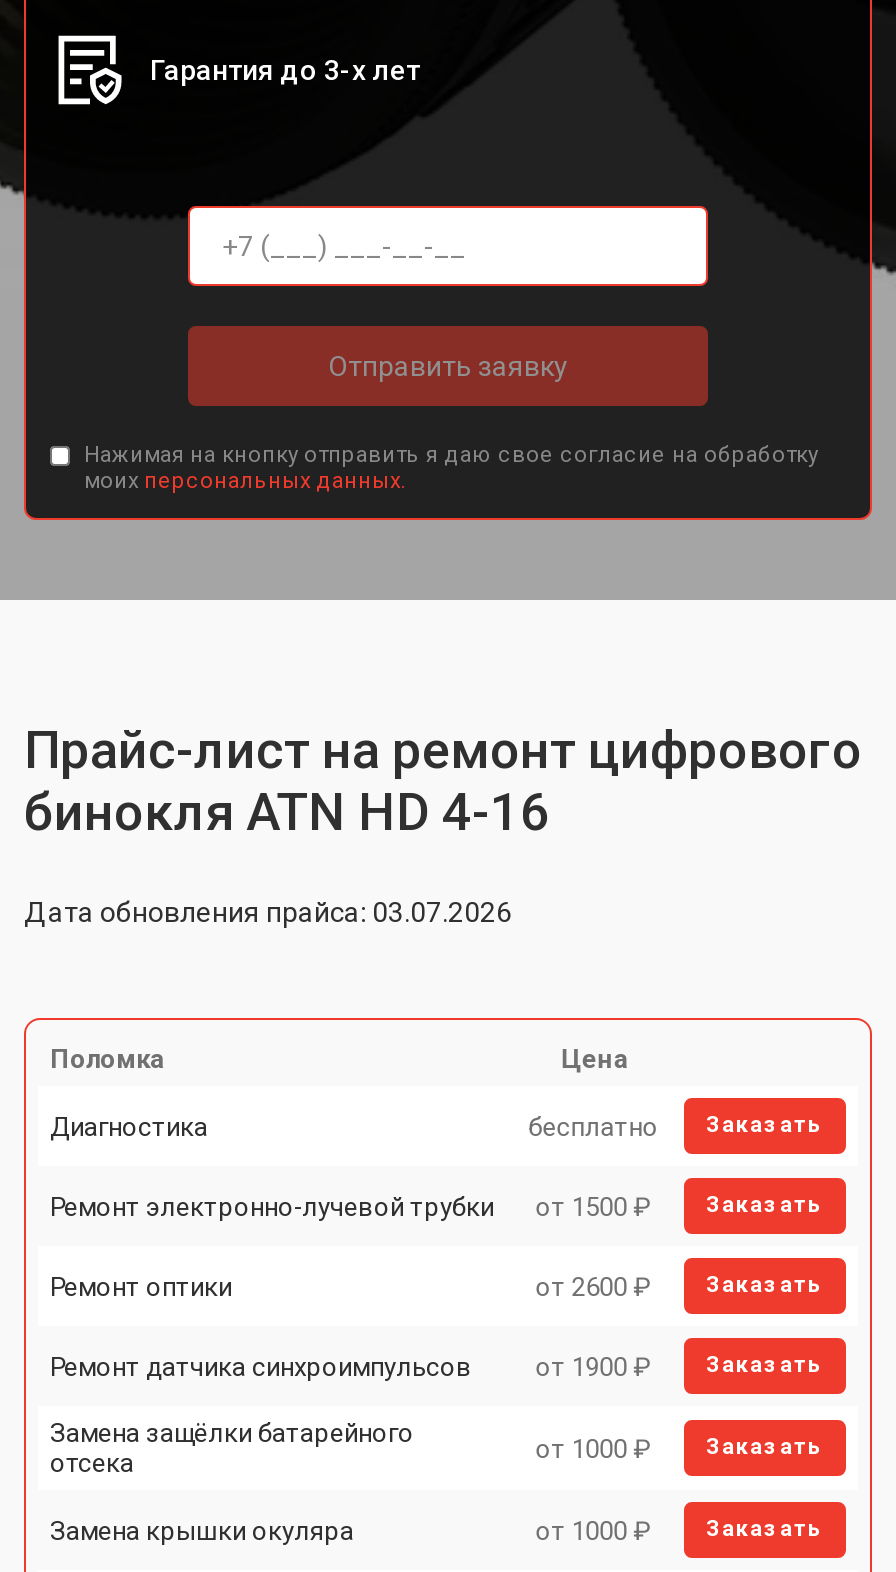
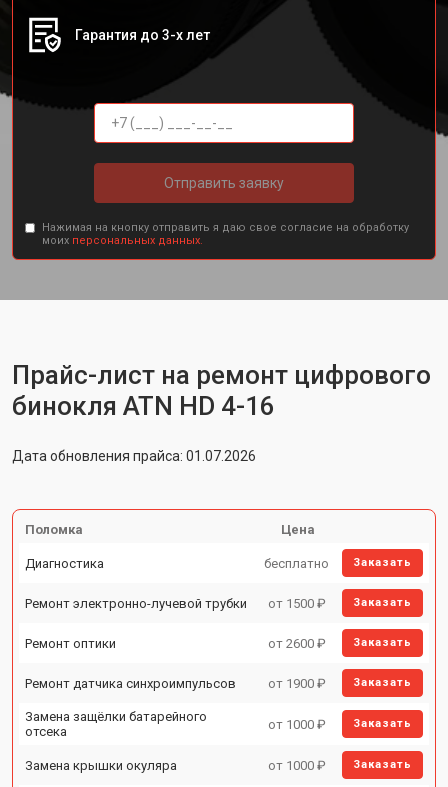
[24,896,512,928] Дата обновления прайса: 03.07.2026 -> [12,448,256,464] Дата обновления прайса: 01.07.2026

